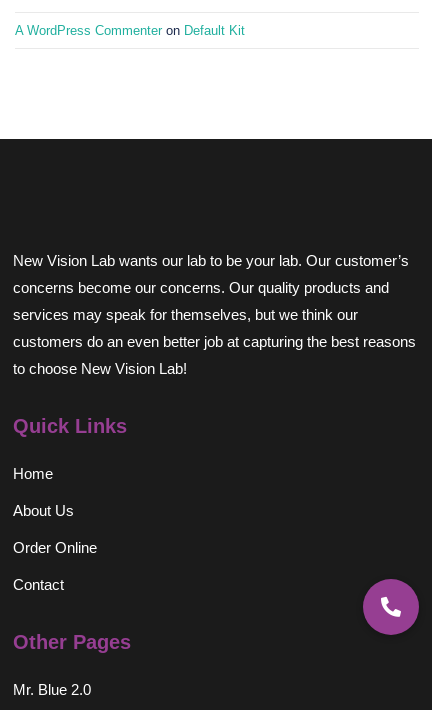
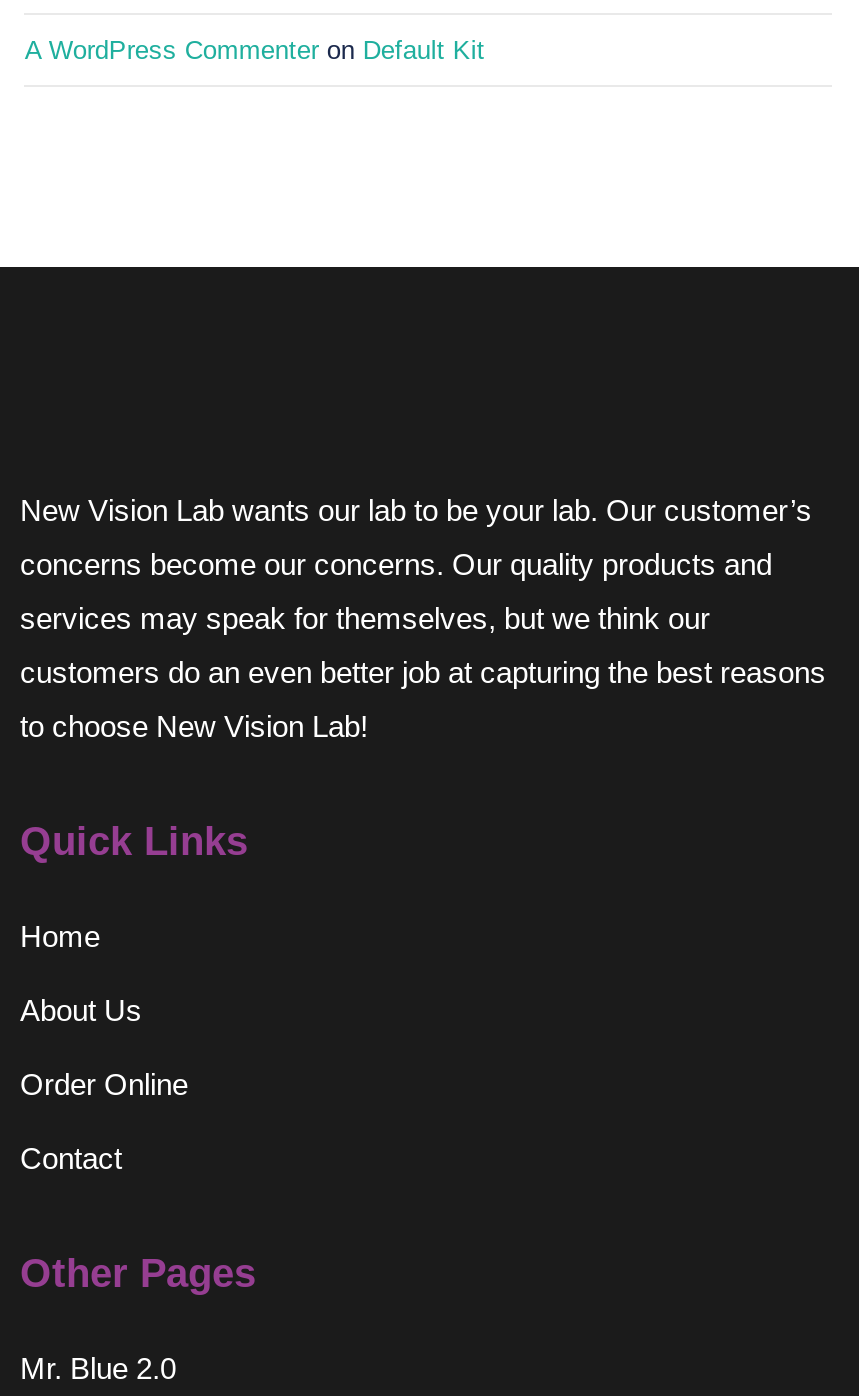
[362,578,420,636] [image] -> none

